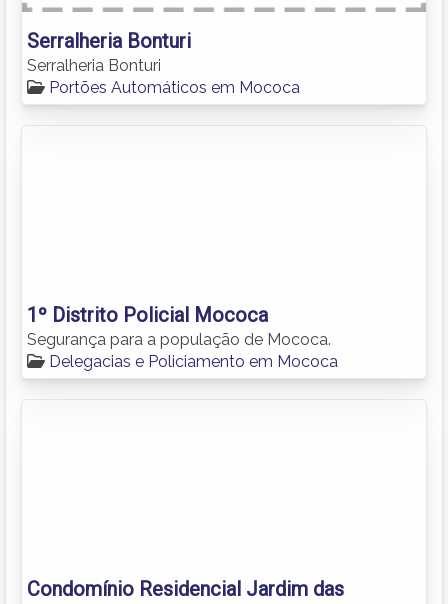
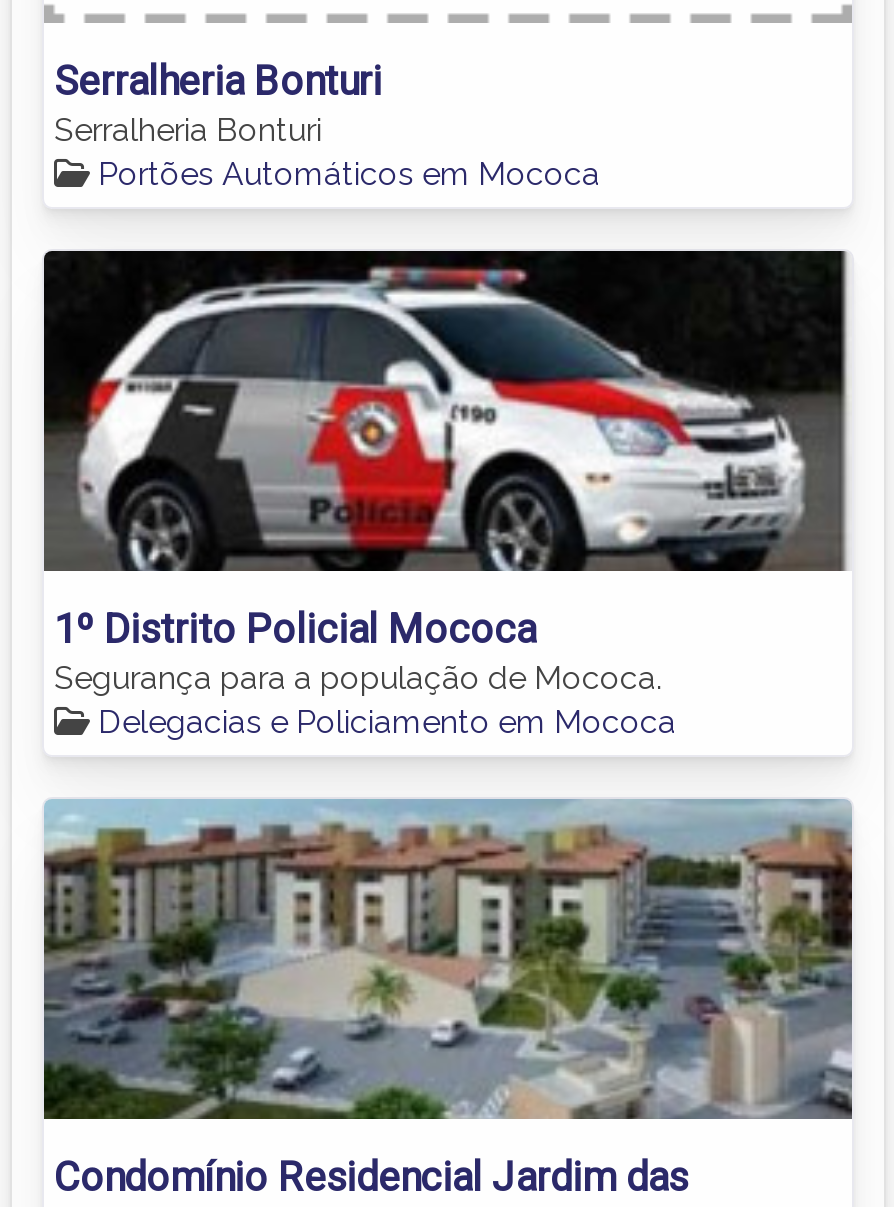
none -> [42,249,850,573] [image]
none -> [42,797,854,1121] [image]

